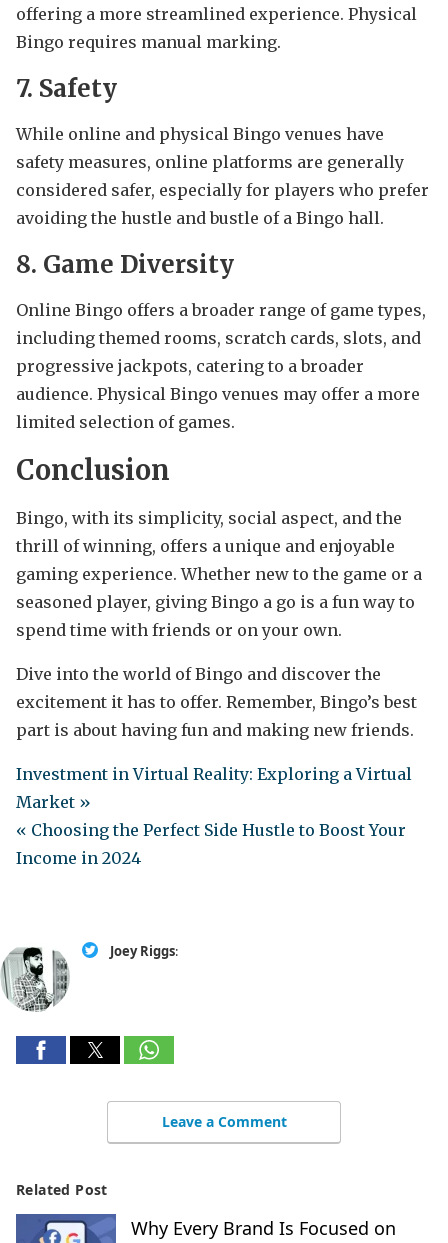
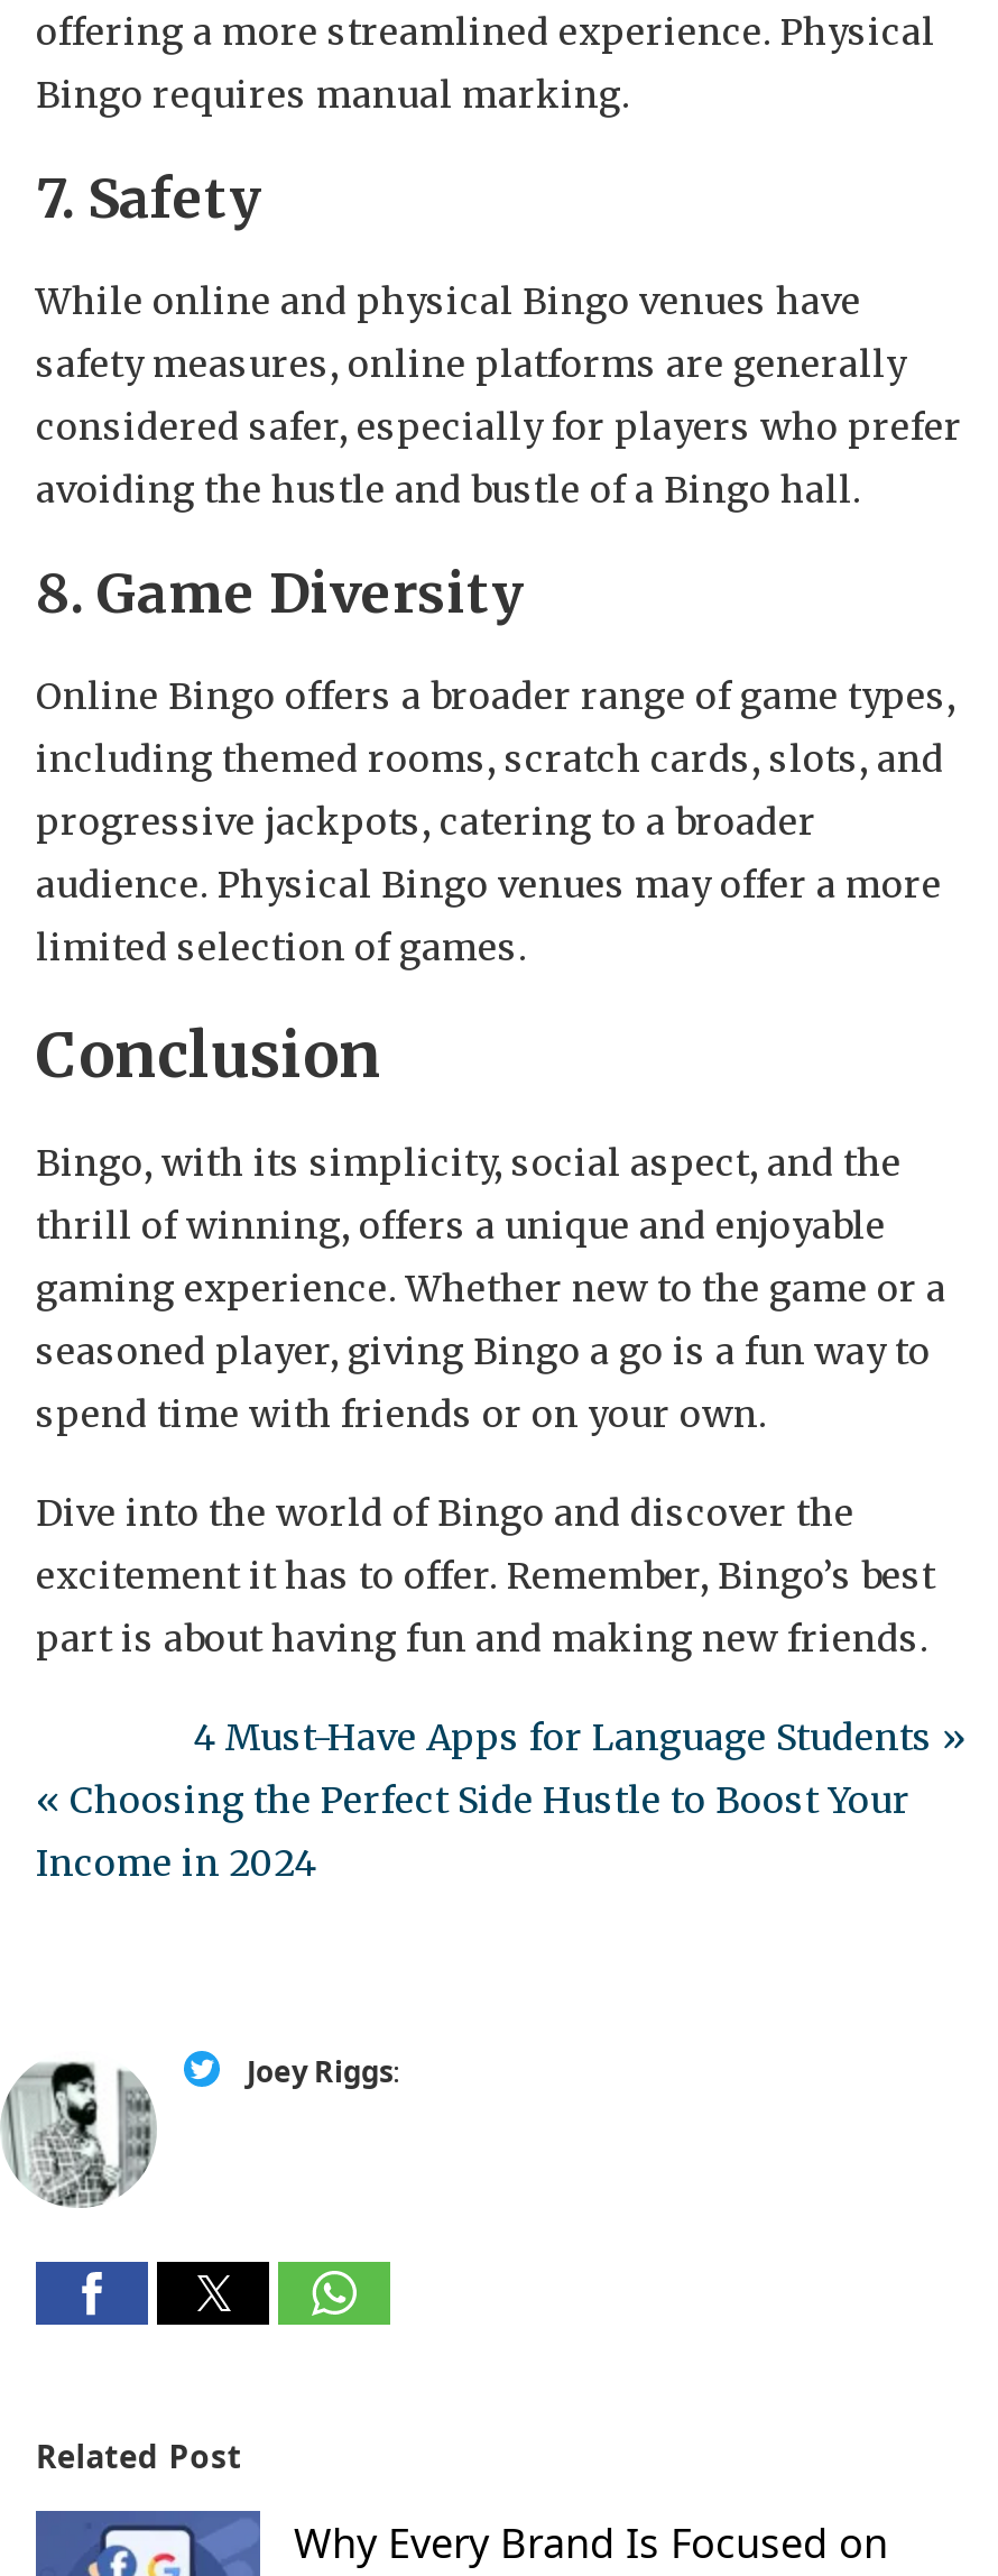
[16,764,412,812] Investment in Virtual Reality: Exploring a Virtual | Market » -> [193,1715,969,1760] 4 Must-Have Apps for Language Students »
[161,1112,286,1131] Leave a Comment -> none

